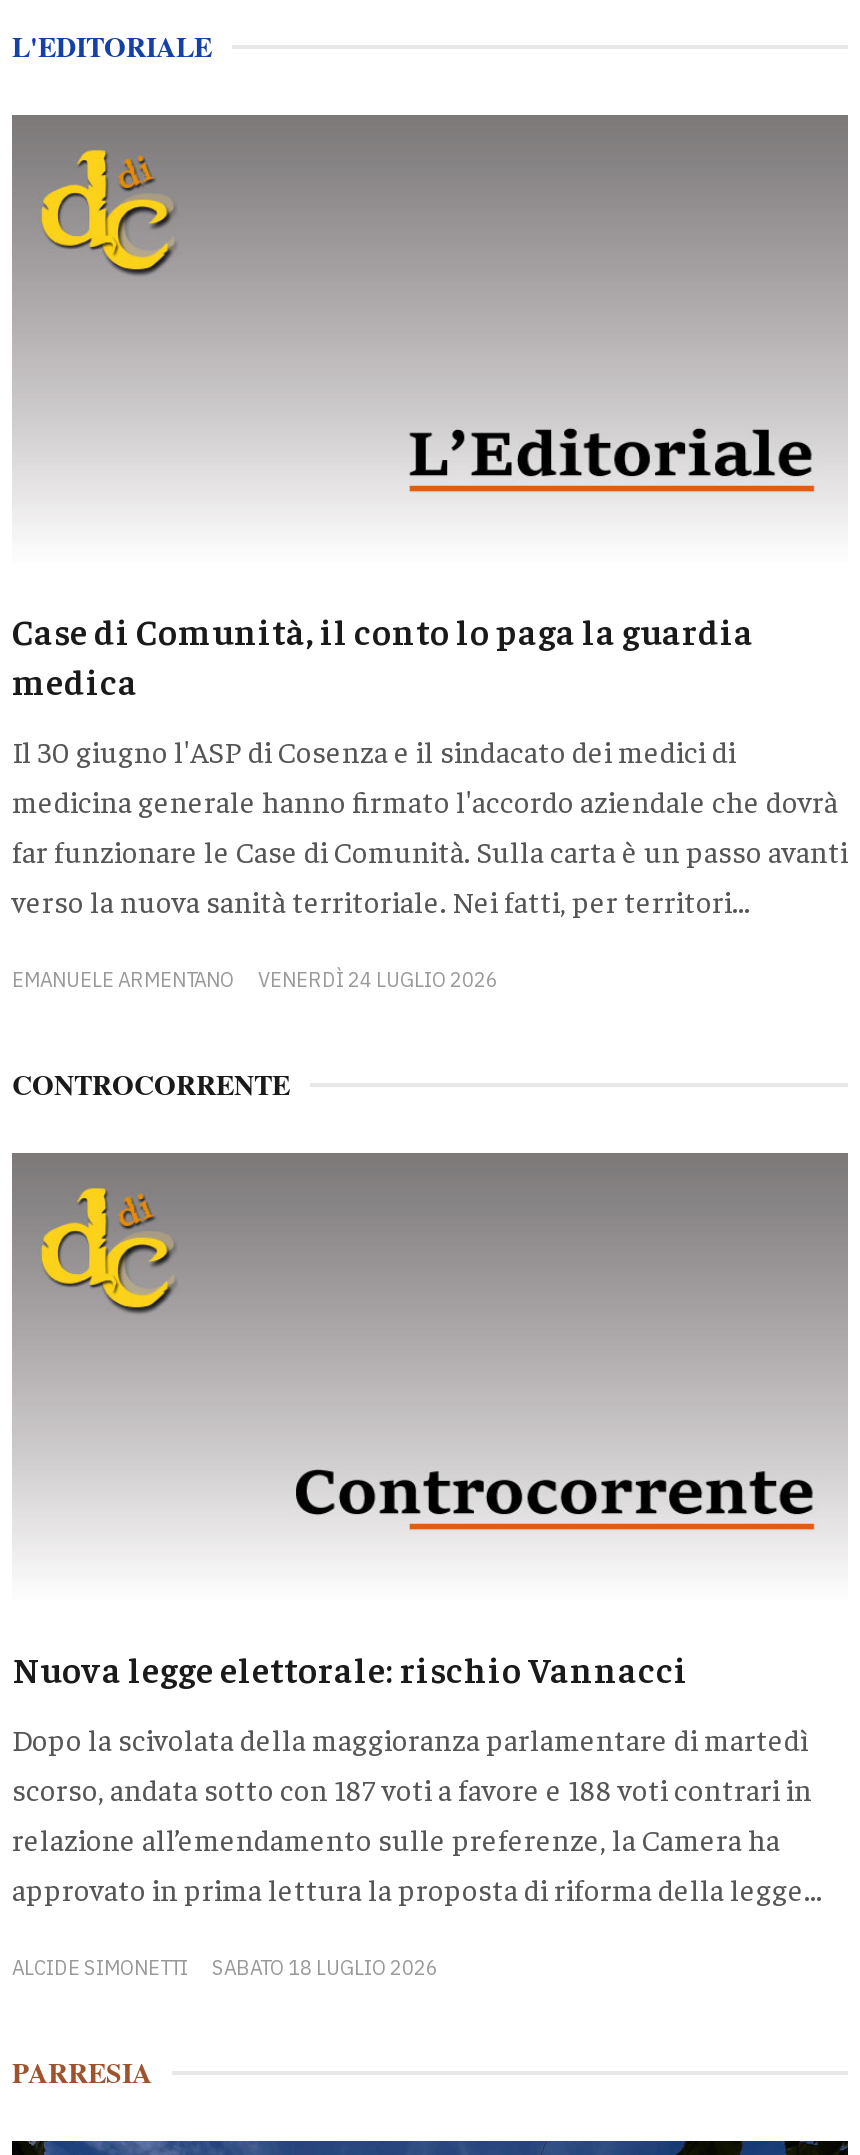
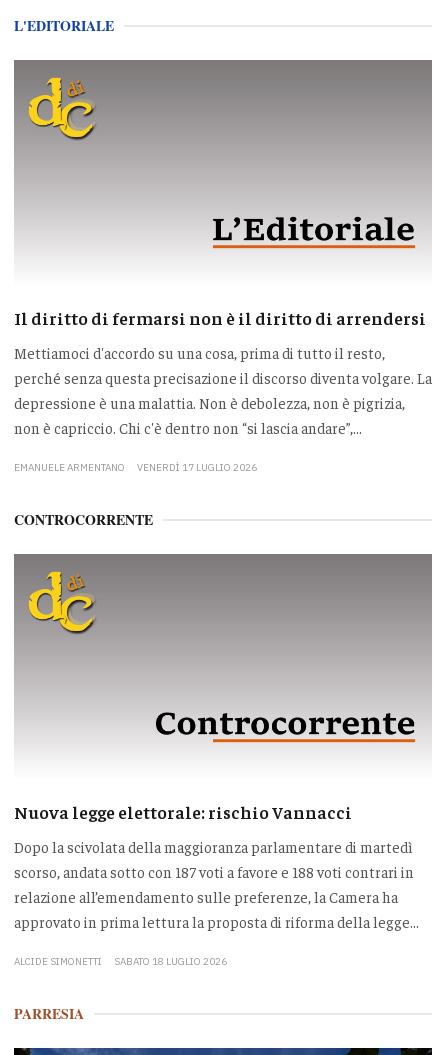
[12,607,754,703] Case di Comunità, il conto lo paga la guardia | medica -> [14,306,426,329] Il diritto di fermarsi non è il diritto di arrendersi
[12,731,848,919] Il 30 giugno l'ASP di Cosenza e il sindacato dei medici di | medicina generale hanno firmato l'accordo aziendale che dovrà | far funzionare le Case di Comunità. Sulla carta è un passo avanti | verso la nuova sanità territoriale. Nei fatti, per territori... -> [14,343,432,437] Mettiamoci d'accordo su una cosa, prima di tutto il resto, | perché senza questa precisazione il discorso diventa volgare. La | depressione è una malattia. Non è debolezza, non è pigrizia, | non è capriccio. Chi c'è dentro non “si lascia andare”,...
[258,967,498,993] VENERDÌ 24 LUGLIO 2026 -> [137,461,257,474] VENERDÌ 17 LUGLIO 2026

